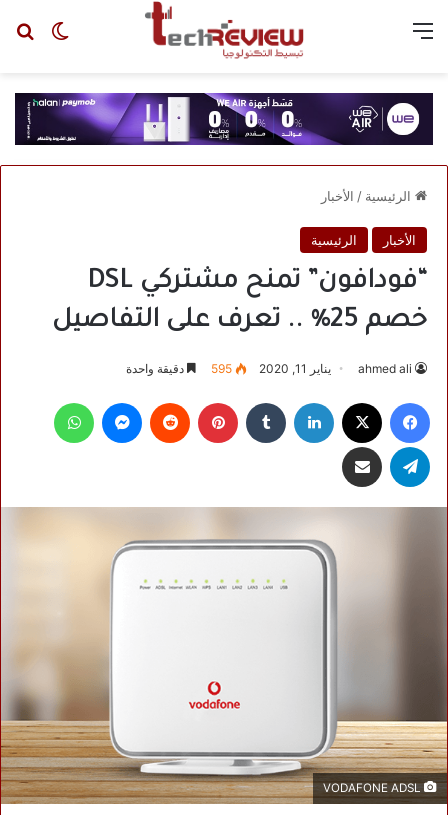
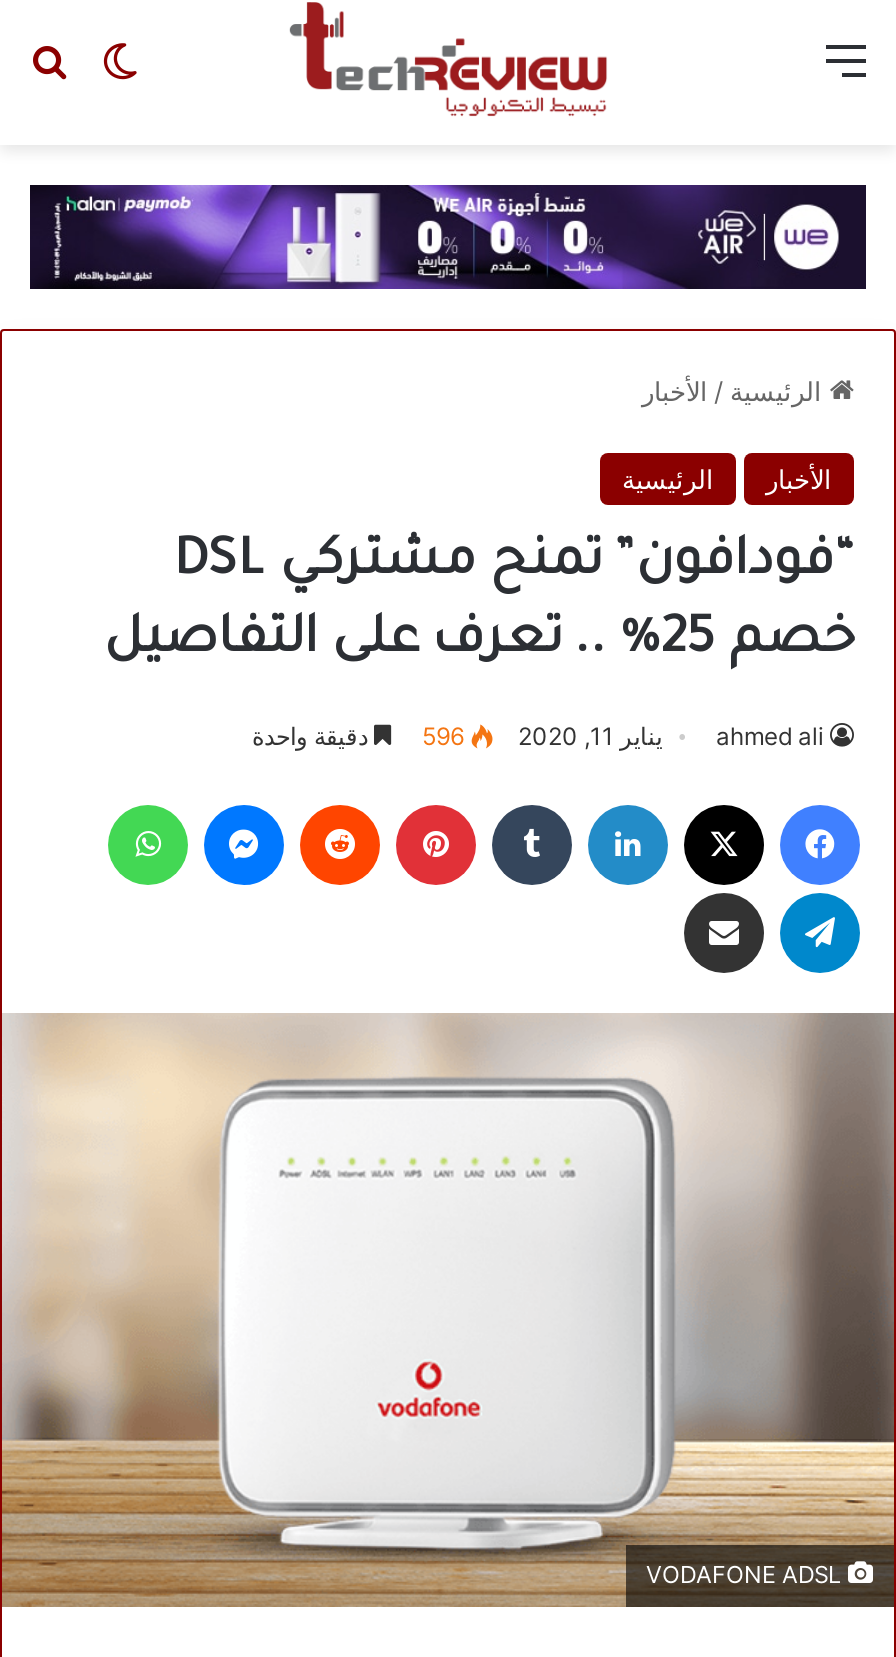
[126,361,232,376] 595 دقيقة واحدة -> [252,720,464,750] 596 دقيقة واحدة

